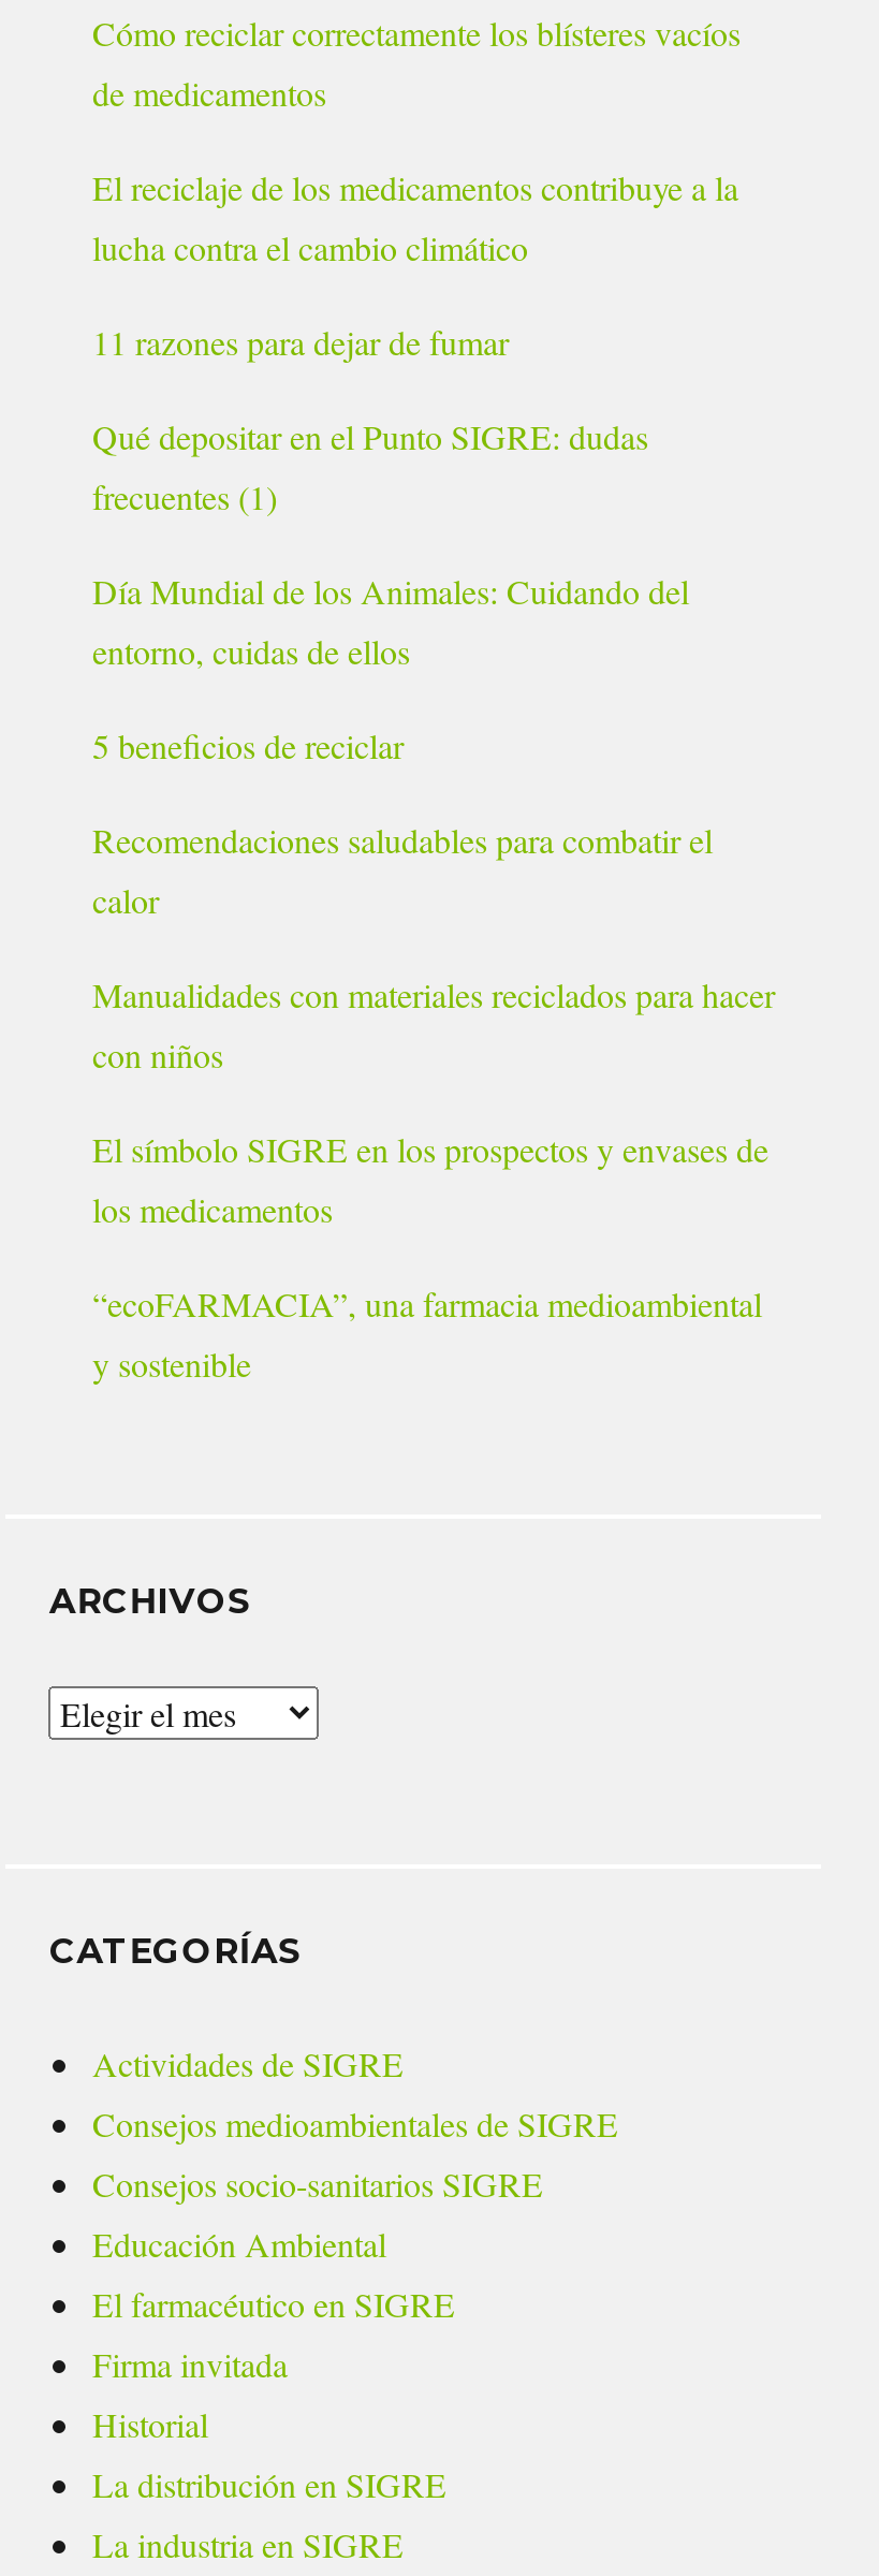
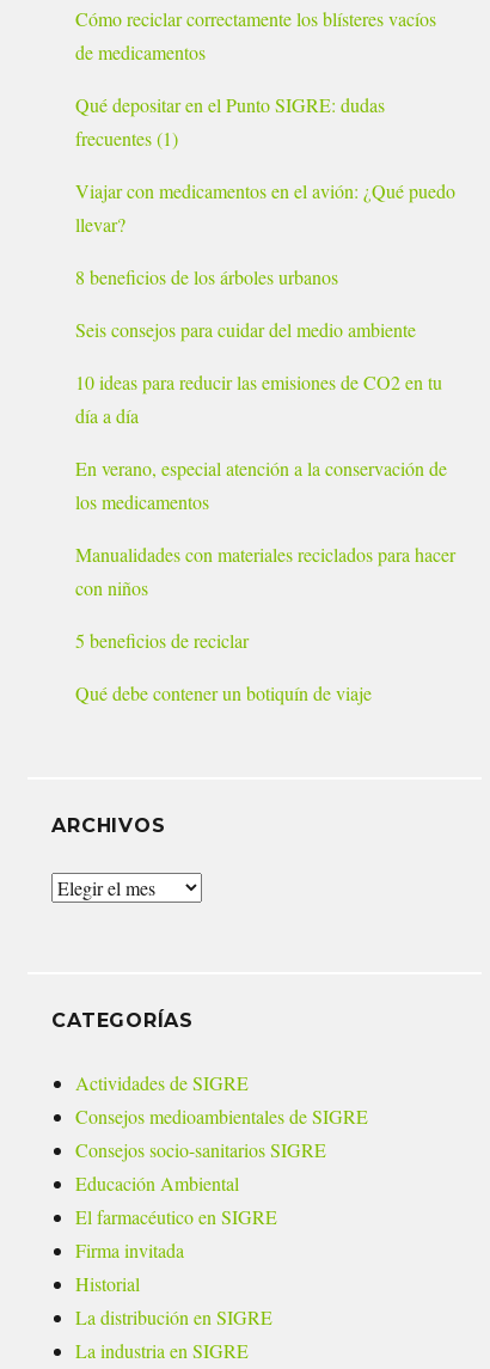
[92,164,738,364] El reciclaje de los medicamentos contribuye a la | lucha contra el cambio climático | 11 razones para dejar de fumar -> none
moved [92,413,648,519] -> [76,92,385,151]: Qué depositar en el Punto SIGRE: dudas | frecuentes (1)
[92,568,713,922] Día Mundial de los Animales: Cuidando del | entorno, cuidas de ellos | Recomendaciones saludables para combatir el | calor -> [76,178,456,481] Viajar con medicamentos en el avión: ¿Qué puedo | llevar? | 8 beneficios de los árboles urbanos | Seis consejos para cuidar del medio ambiente | 10 ideas para reducir las emisiones de CO2 en tu | día a día | En verano, especial atención a la conservación de
moved [92,723,404,768] -> [76,628,249,653]: 5 beneficios de reciclar
[92,1126,768,1171] El símbolo SIGRE en los prospectos y envases de -> none
moved [92,1186,333,1231] -> [76,489,210,514]: los medicamentos
[92,1281,762,1386] “ecoFARMACIA”, una farmacia medioambiental | y sostenible -> [76,680,372,706] Qué debe contener un botiquín de viaje

